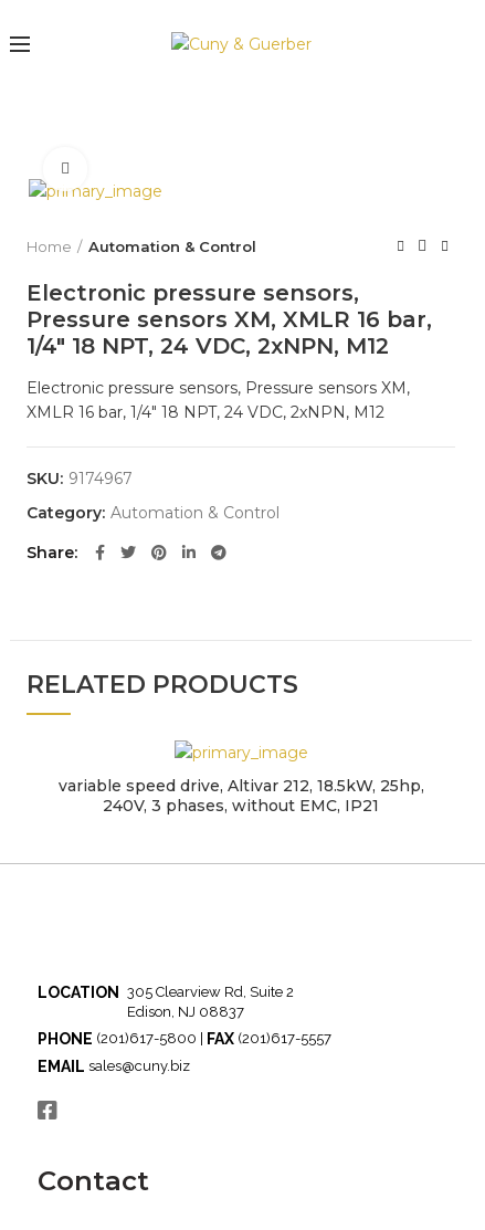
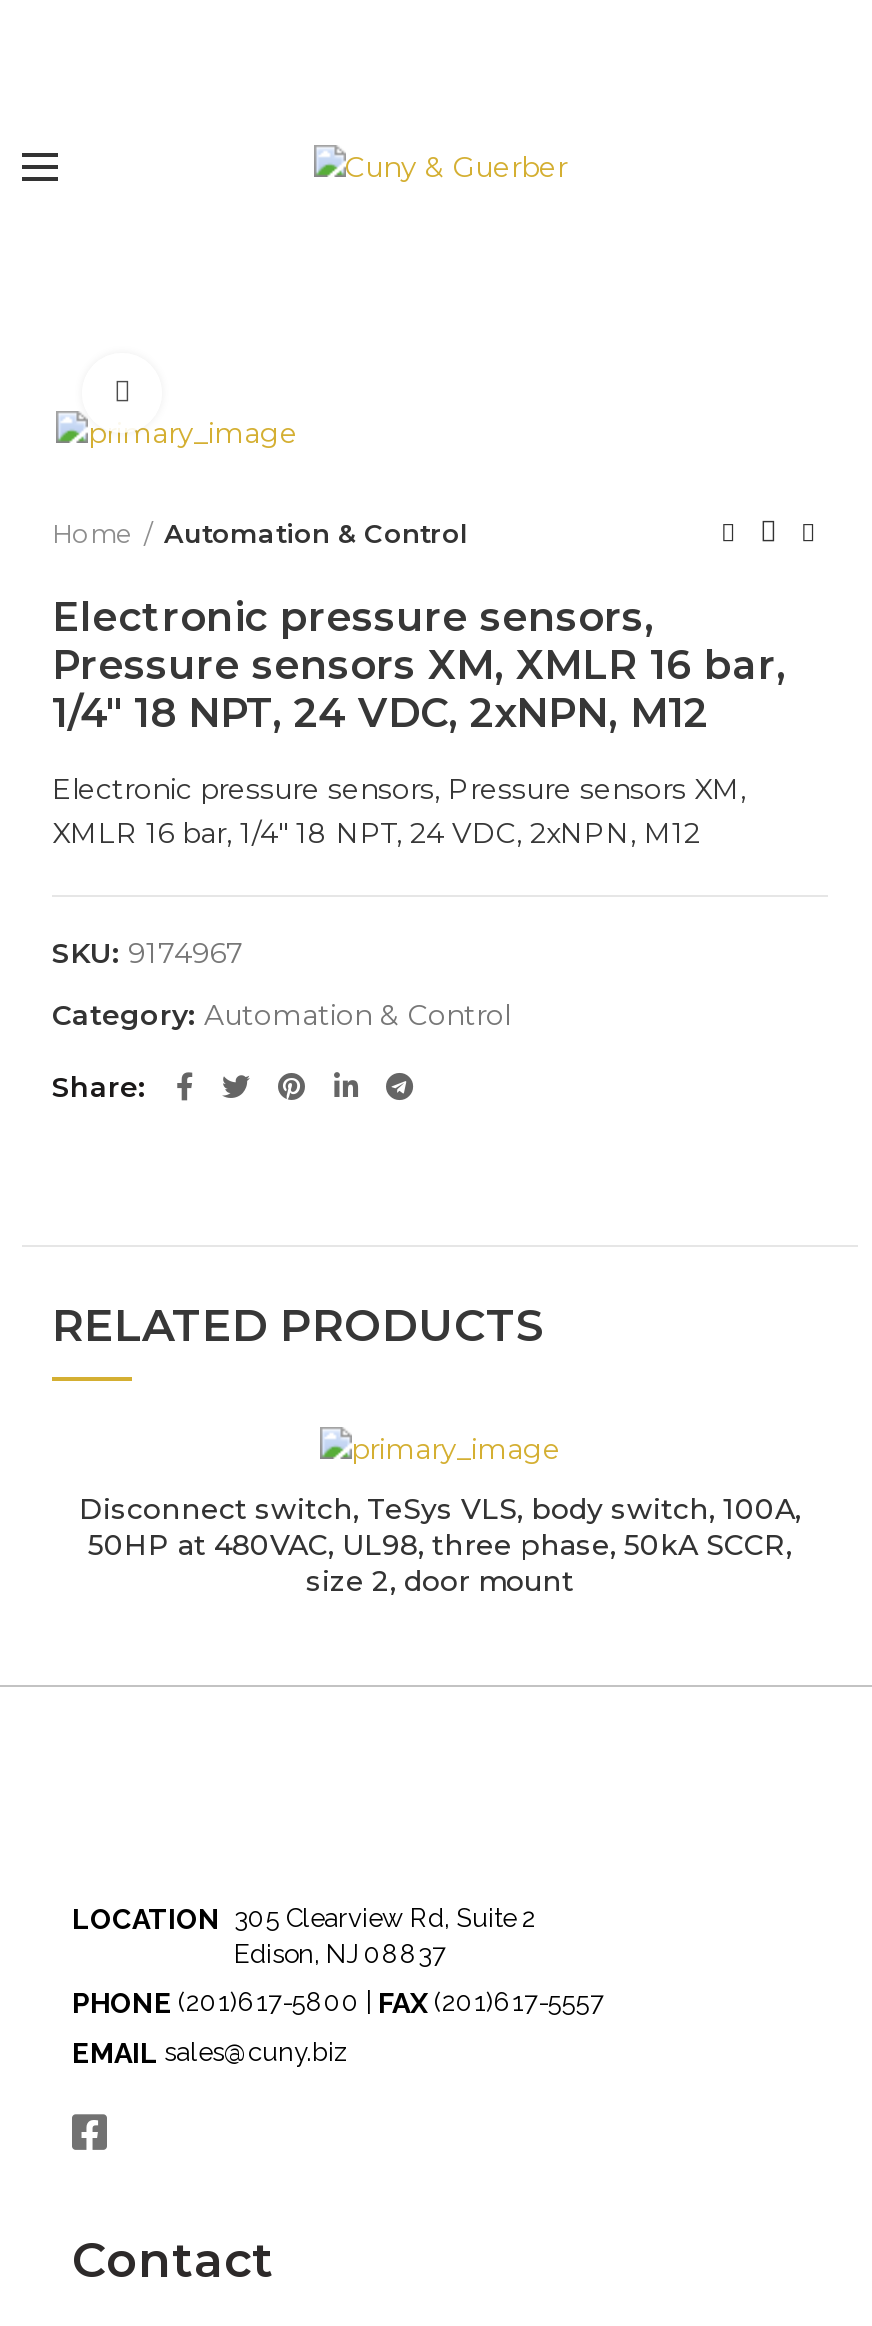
[58,775,424,815] variable speed drive, Altivar 212, 18.5kW, 25hp, | 240V, 3 phases, without EMC, IP21 -> [79,1490,801,1598] Disconnect switch, TeSys VLS, body switch, 100A, | 50HP at 480VAC, UL98, three phase, 50kA SCCR, | size 2, door mount

